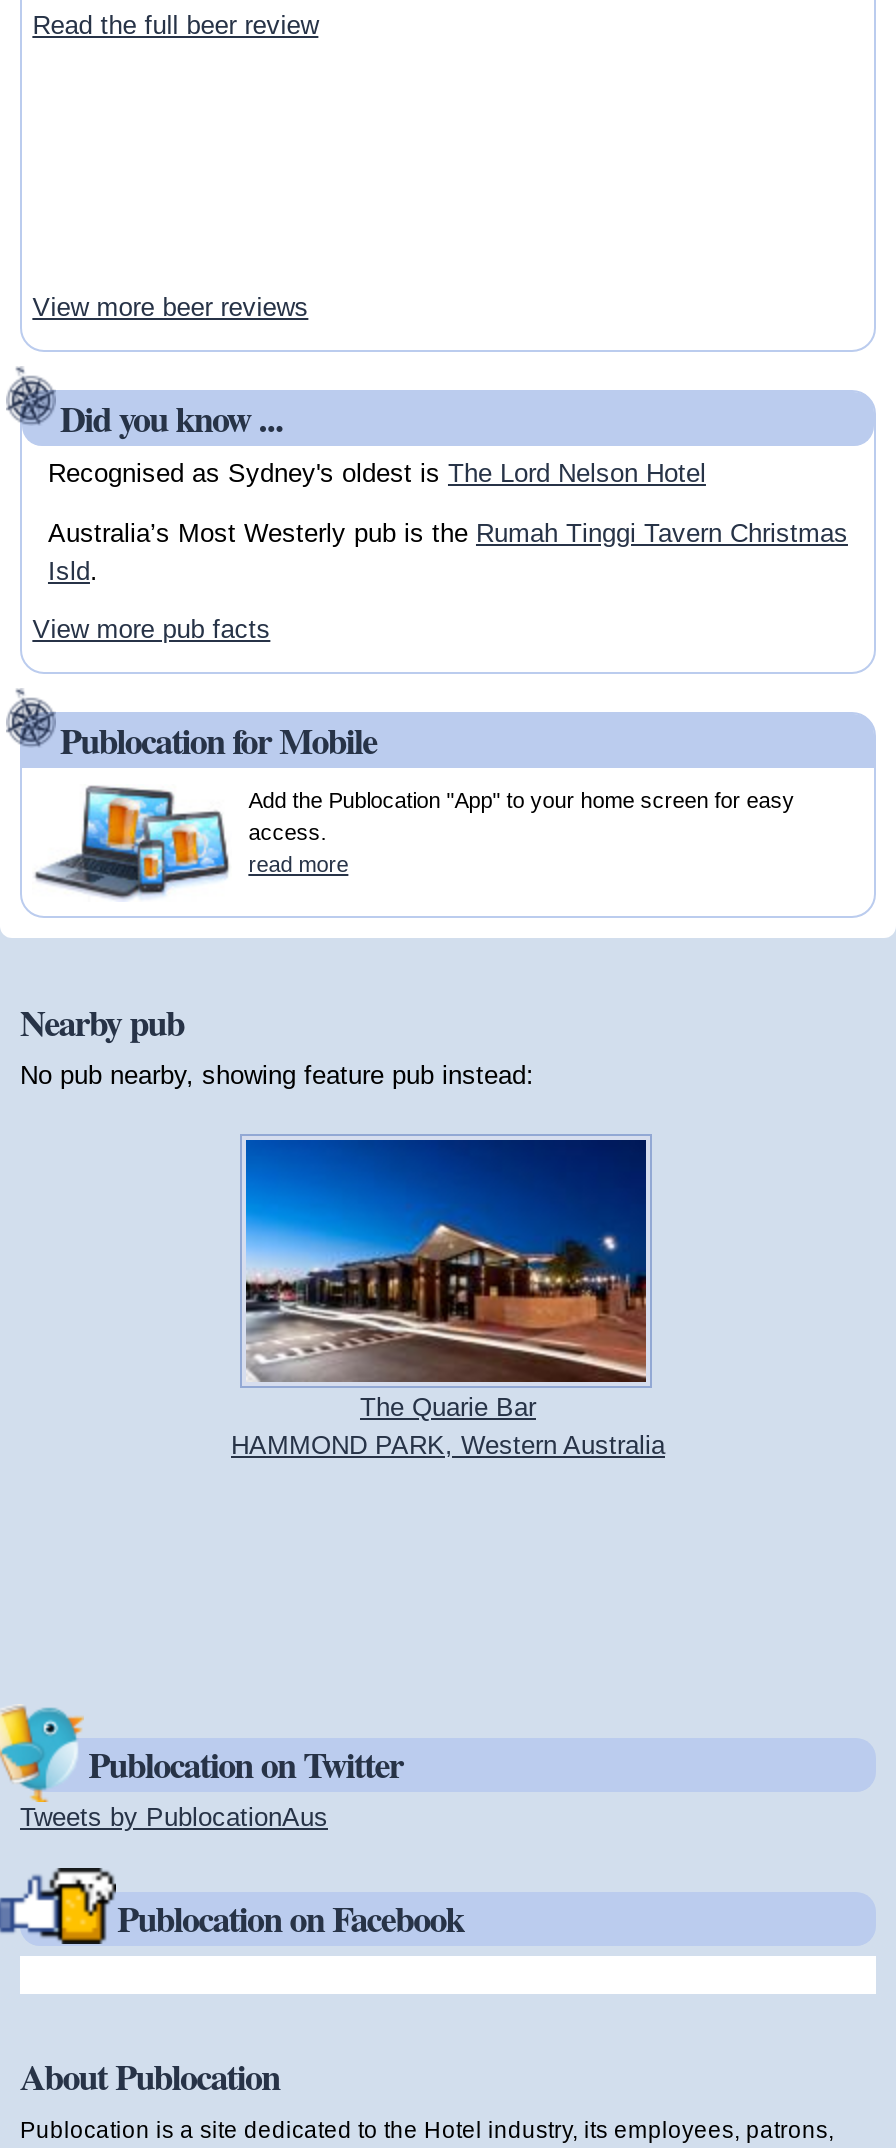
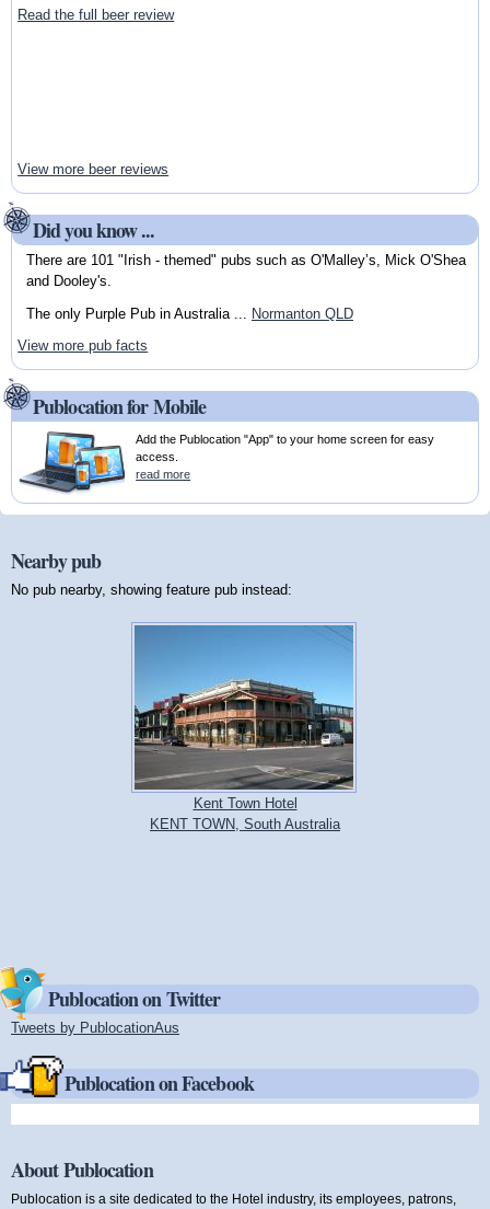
[48,458,706,488] Recognised as Sydney's oldest is The Lord Nelson Hotel -> [26,252,466,289] There are 101 "Irish - themed" pubs such as O'Malley’s, Mick O'Shea | and Dooley's.
[48,517,848,585] Australia’s Most Westerly pub is the Rumah Tinggi Tavern Christmas | Isld. -> [26,305,353,321] The only Purple Pub in Australia ... Normanton QLD
[231,1140,665,1460] [image] | The Quarie Bar | HAMMOND PARK, Western Australia -> [133,625,354,833] [image] | Kent Town Hotel | KENT TOWN, South Australia

